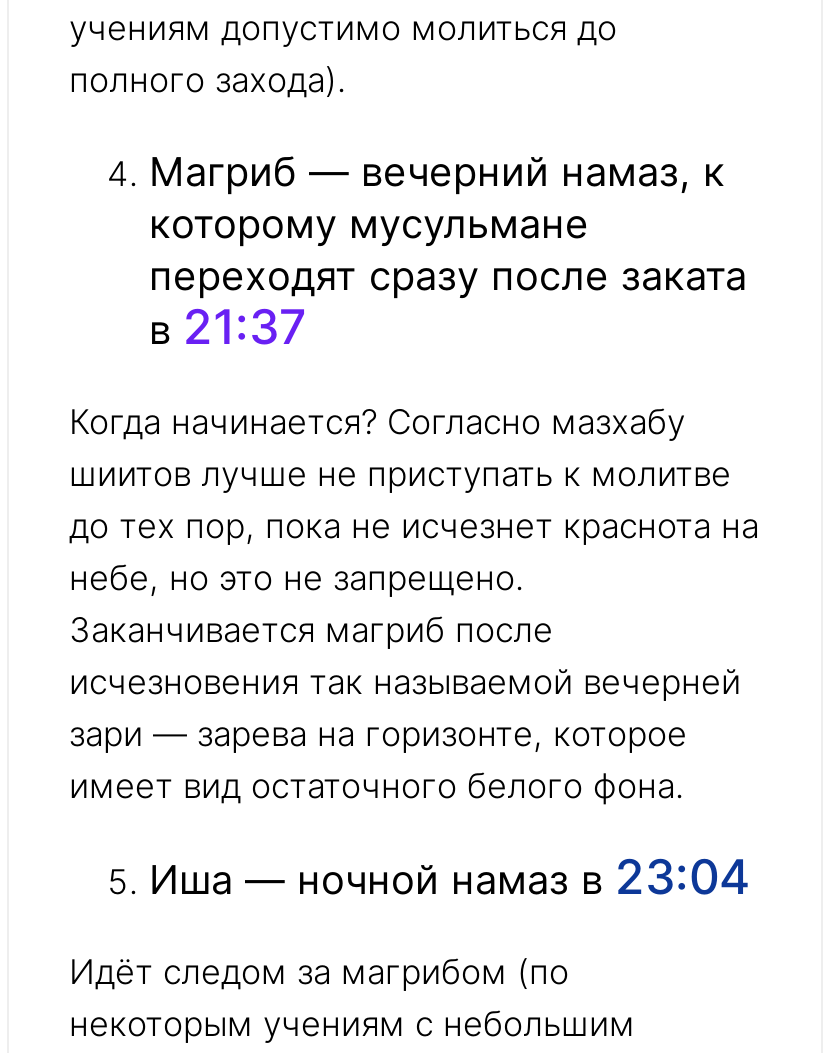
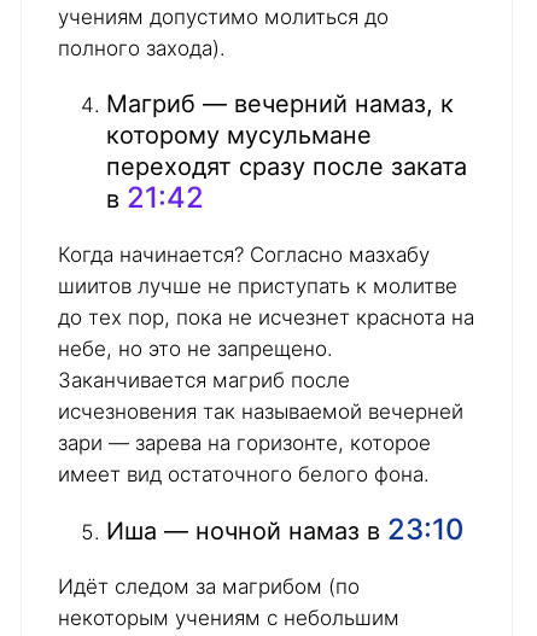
[149,299,307,357] в 21:37 -> [106,180,204,215] в 21:42
[149,849,751,907] Иша — ночной намаз в 23:04 -> [106,512,463,547] Иша — ночной намаз в 23:10

